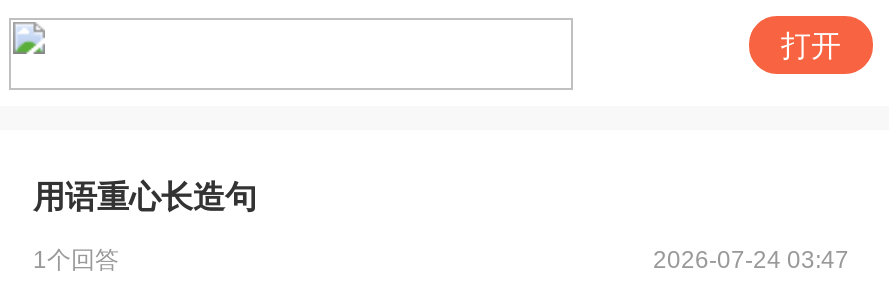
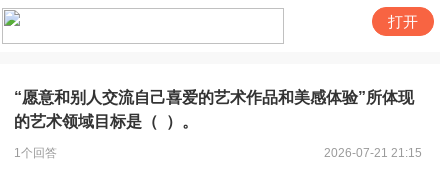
[33,180,257,214] 用语重心长造句 -> [14,89,414,130] “愿意和别人交流自己喜爱的艺术作品和美感体验”所体现 | 的艺术领域目标是（ ）。
[653,246,849,274] 2026-07-24 03:47 -> [324,146,422,160] 2026-07-21 21:15

